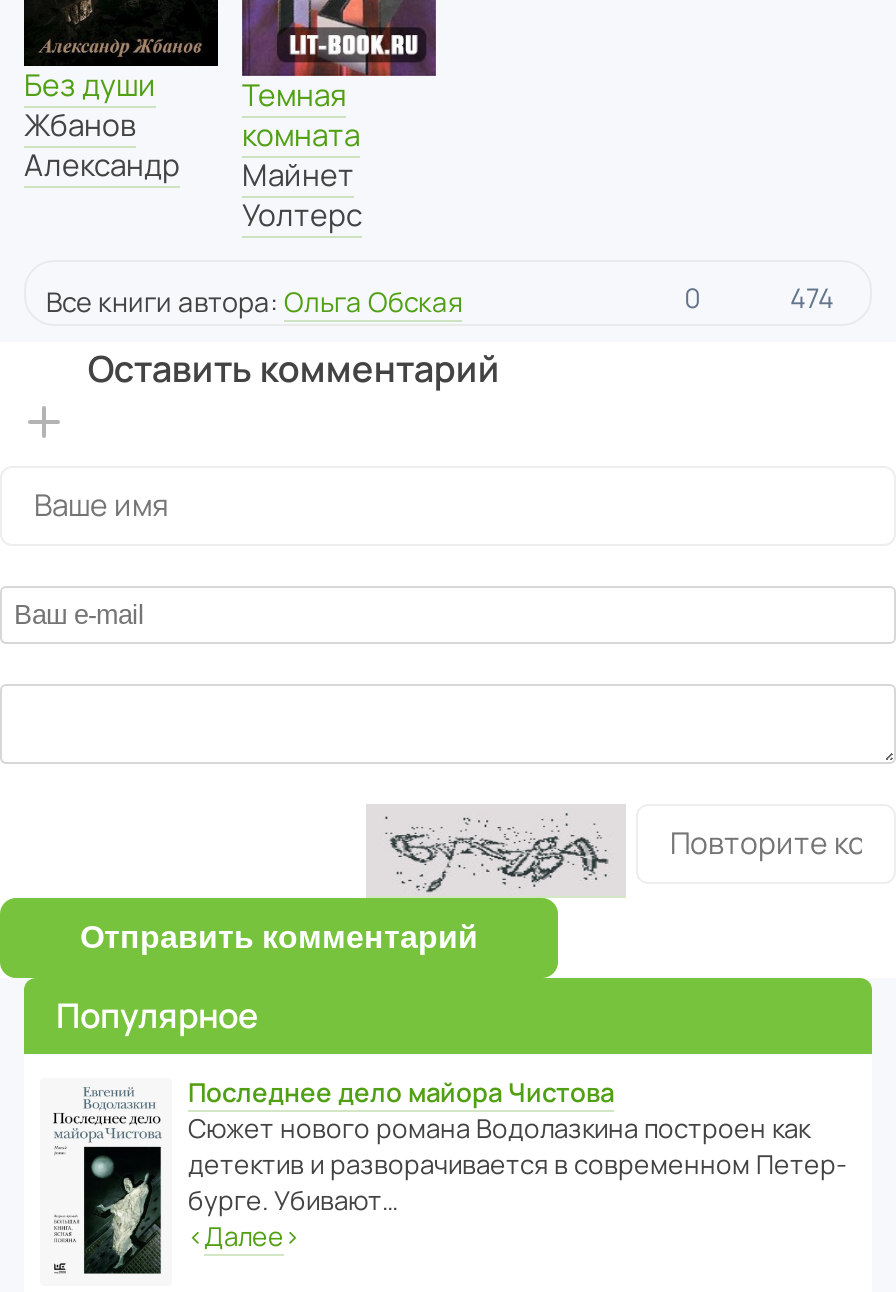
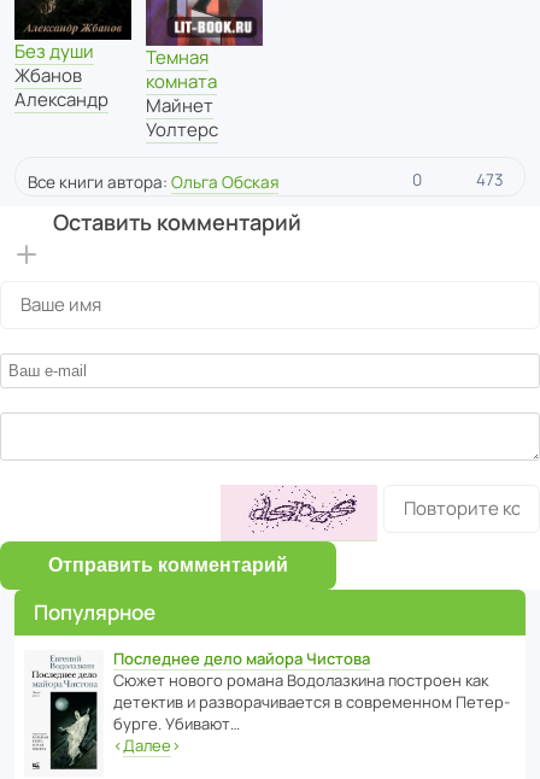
[790,280,834,316] 474 -> [476,169,503,191] 473
[382,814,612,894] [image] -> [233,491,366,539] [image]

